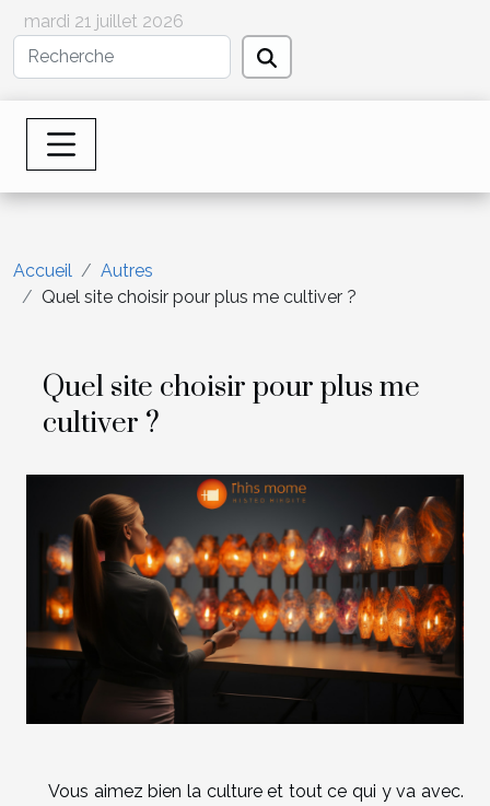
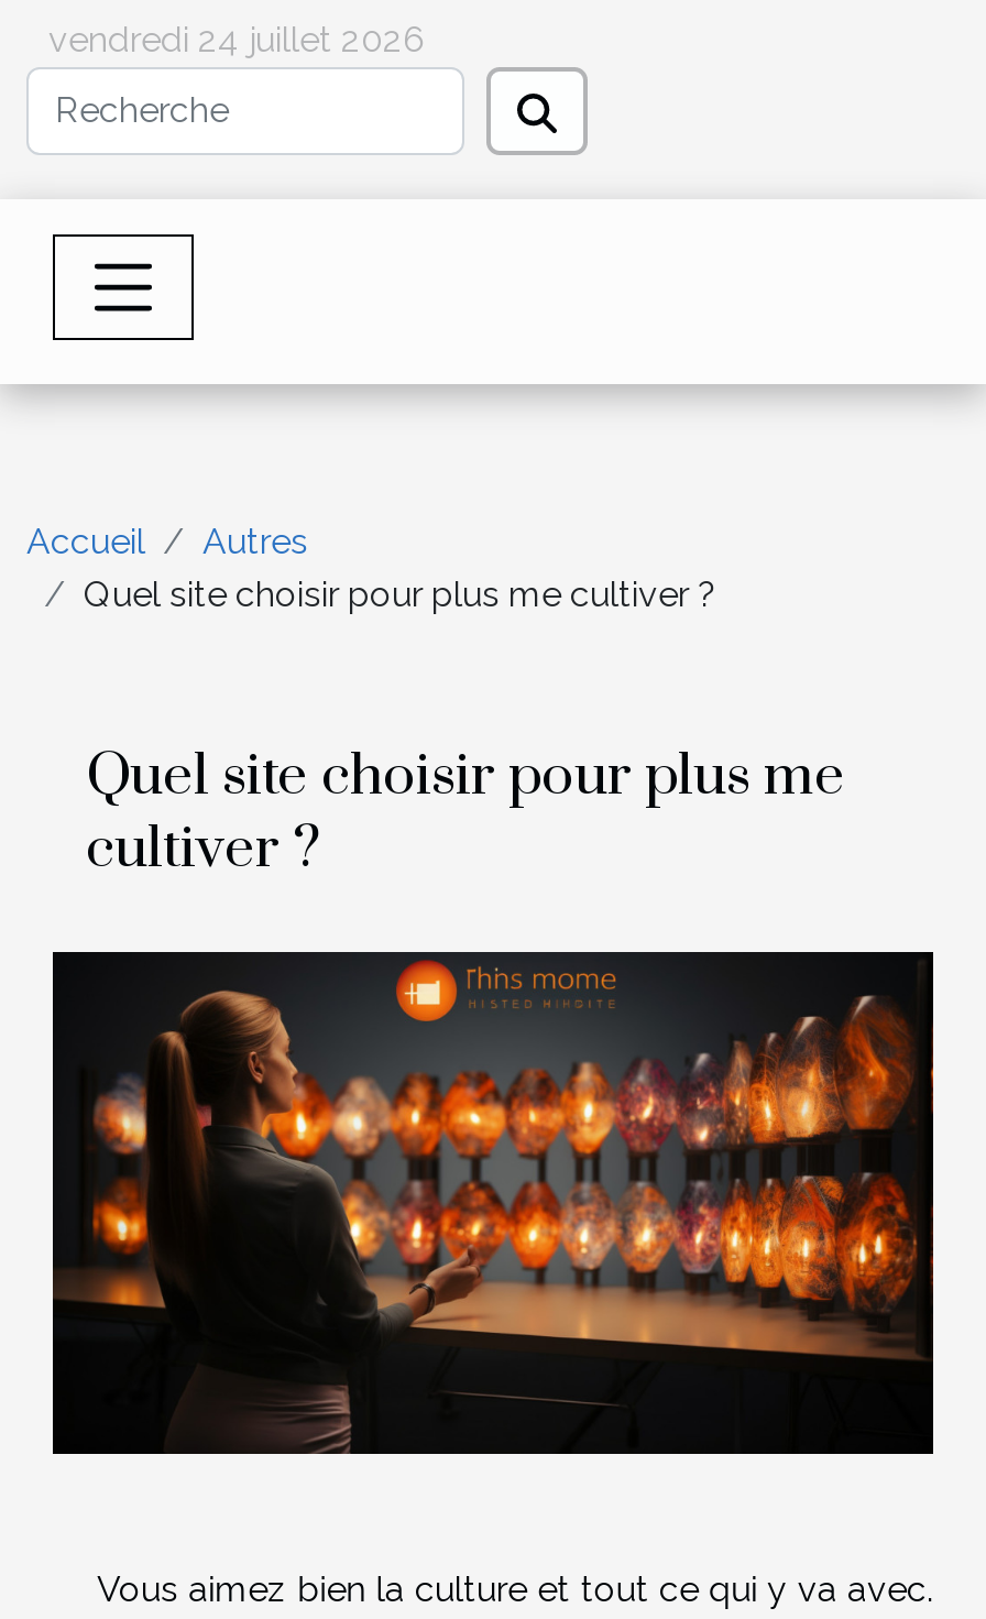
[24,11,184,32] mardi 21 juillet 2026 -> [48,19,425,61] vendredi 24 juillet 2026

